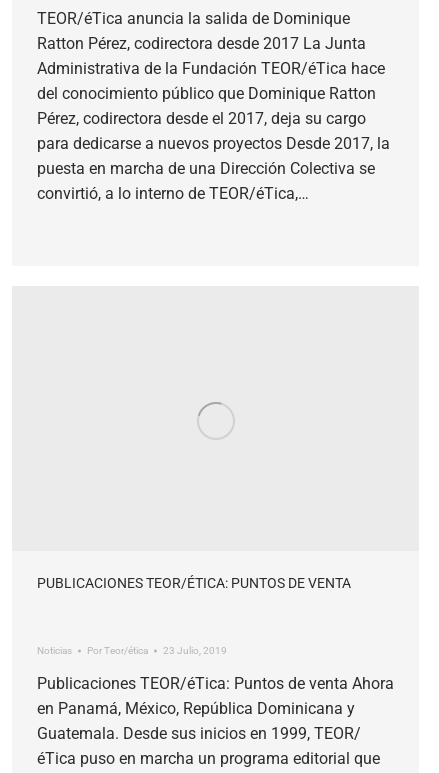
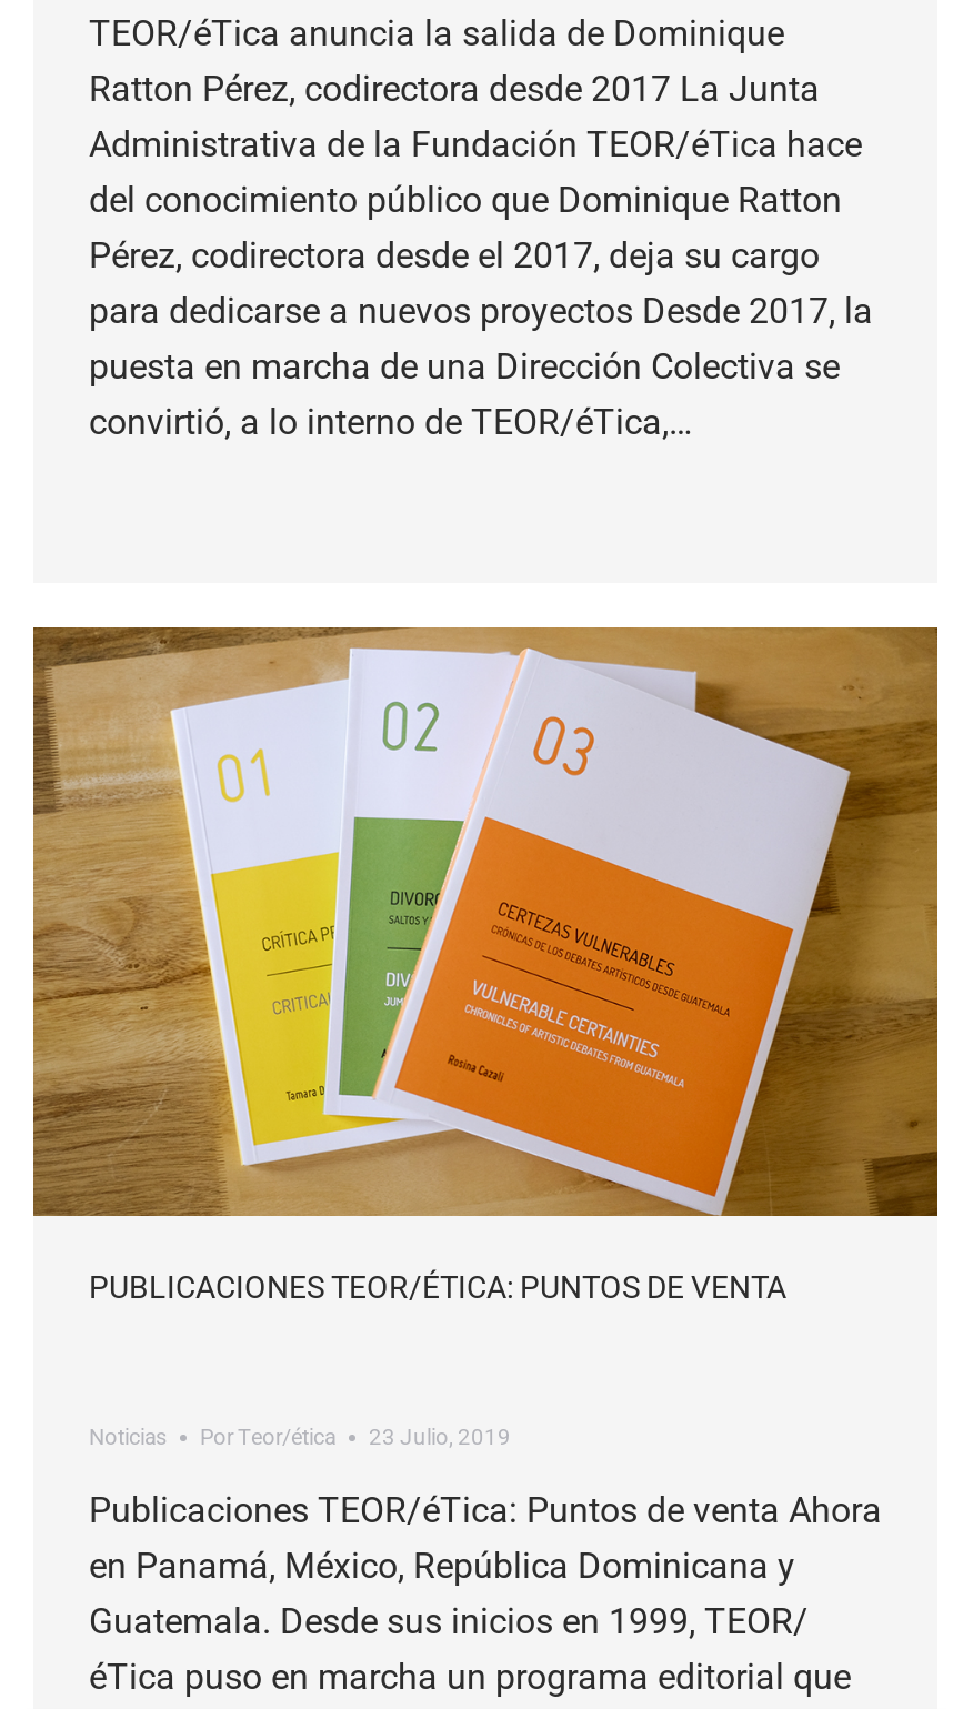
none -> [31,625,940,1218] [image]

